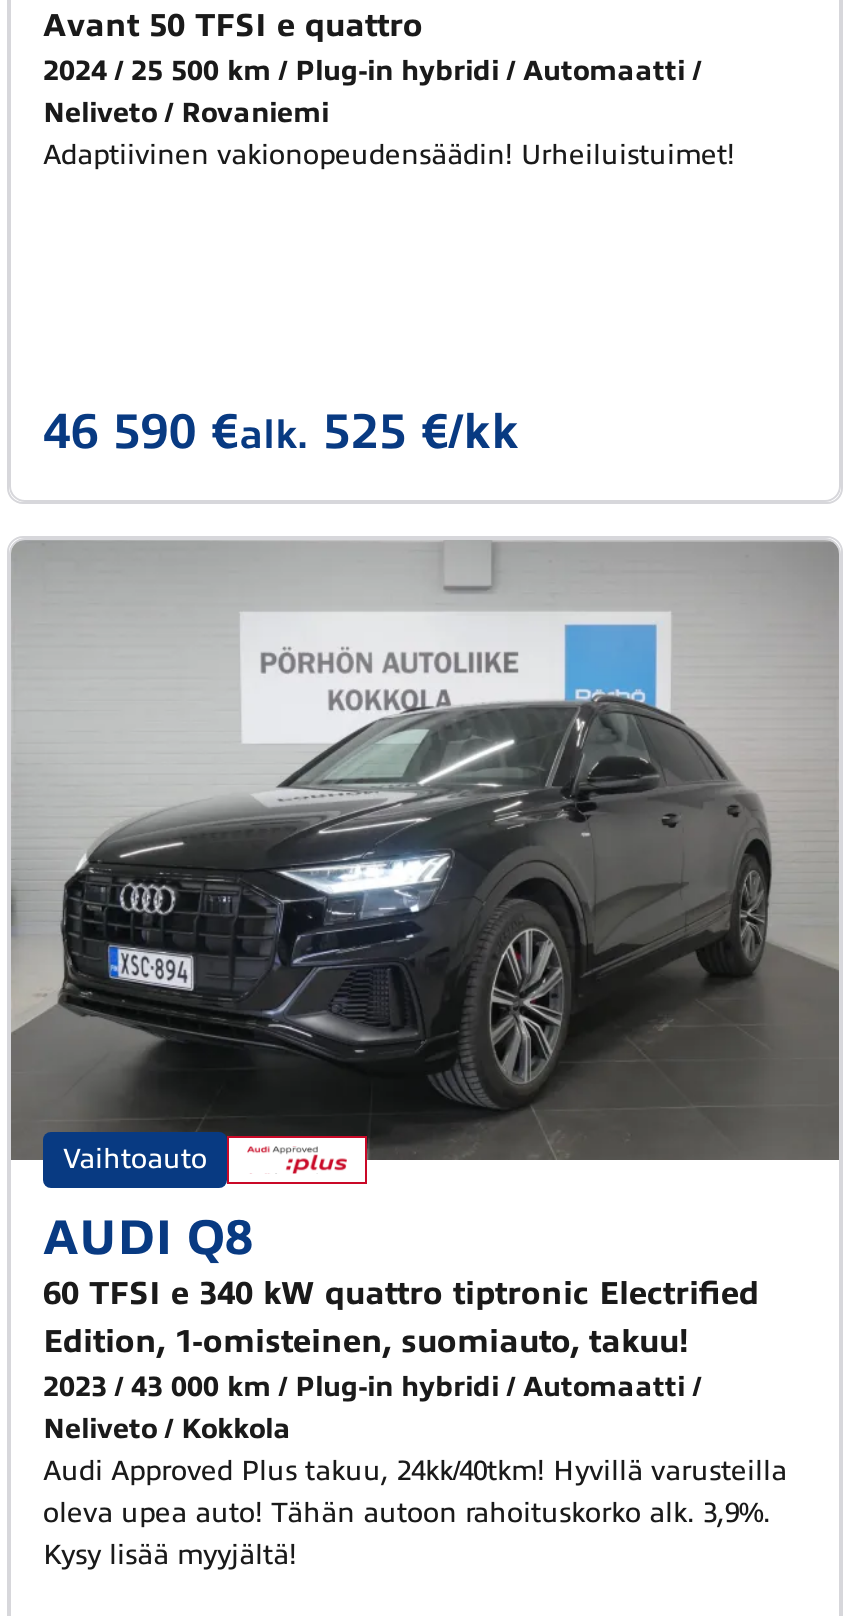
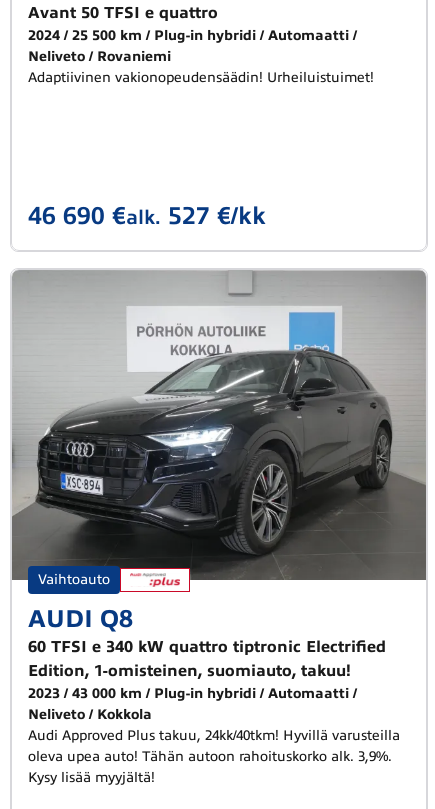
[43,403,519,459] 46 590 €alk. 525 €/kk -> [28,201,266,229] 46 690 €alk. 527 €/kk

